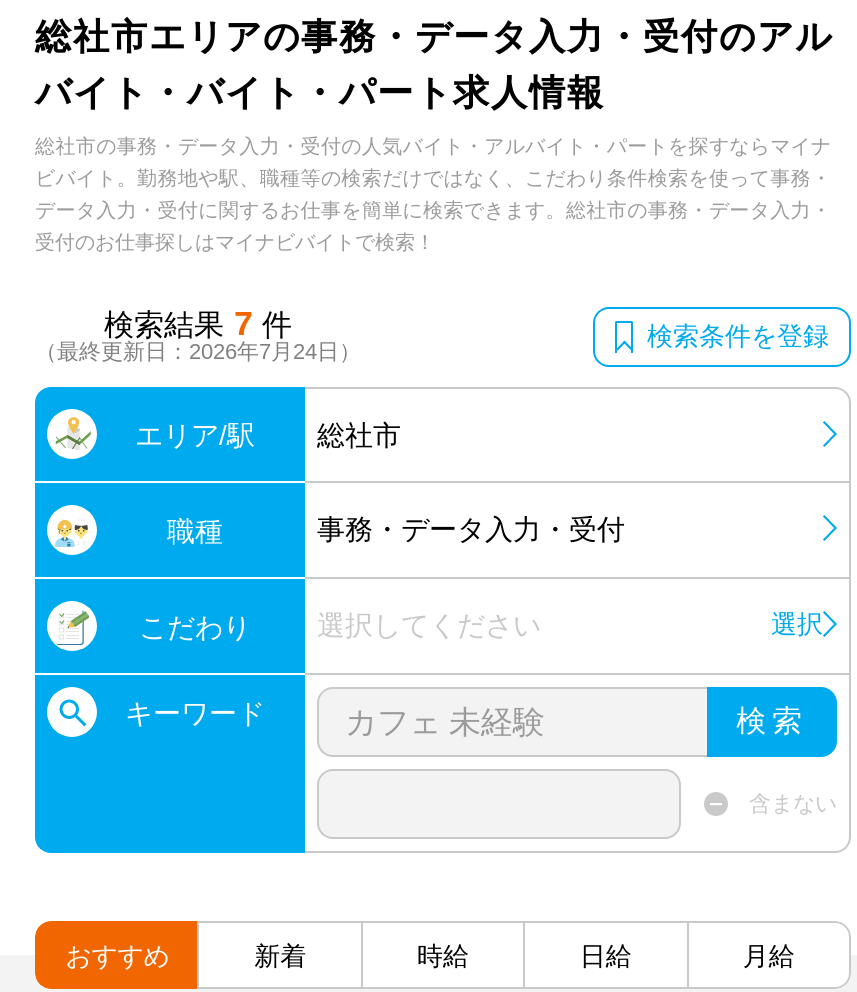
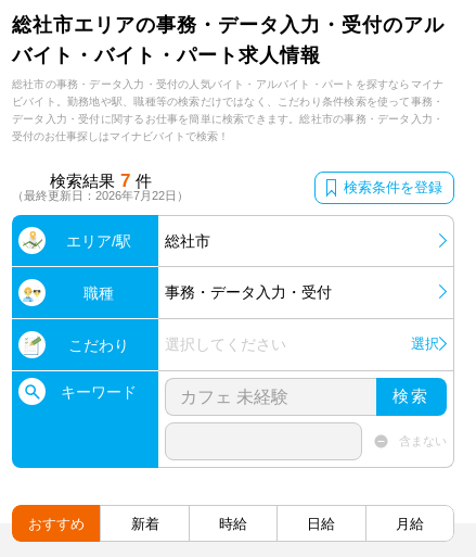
[35,339,361,363] （最終更新日：2026年7月24日） -> [12,189,189,202] （最終更新日：2026年7月22日）

